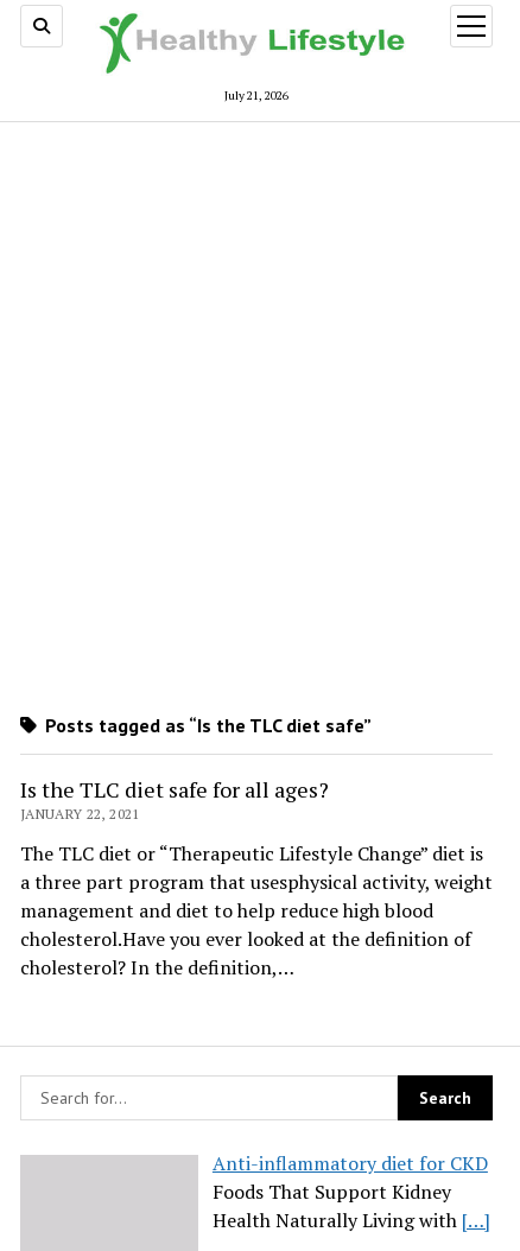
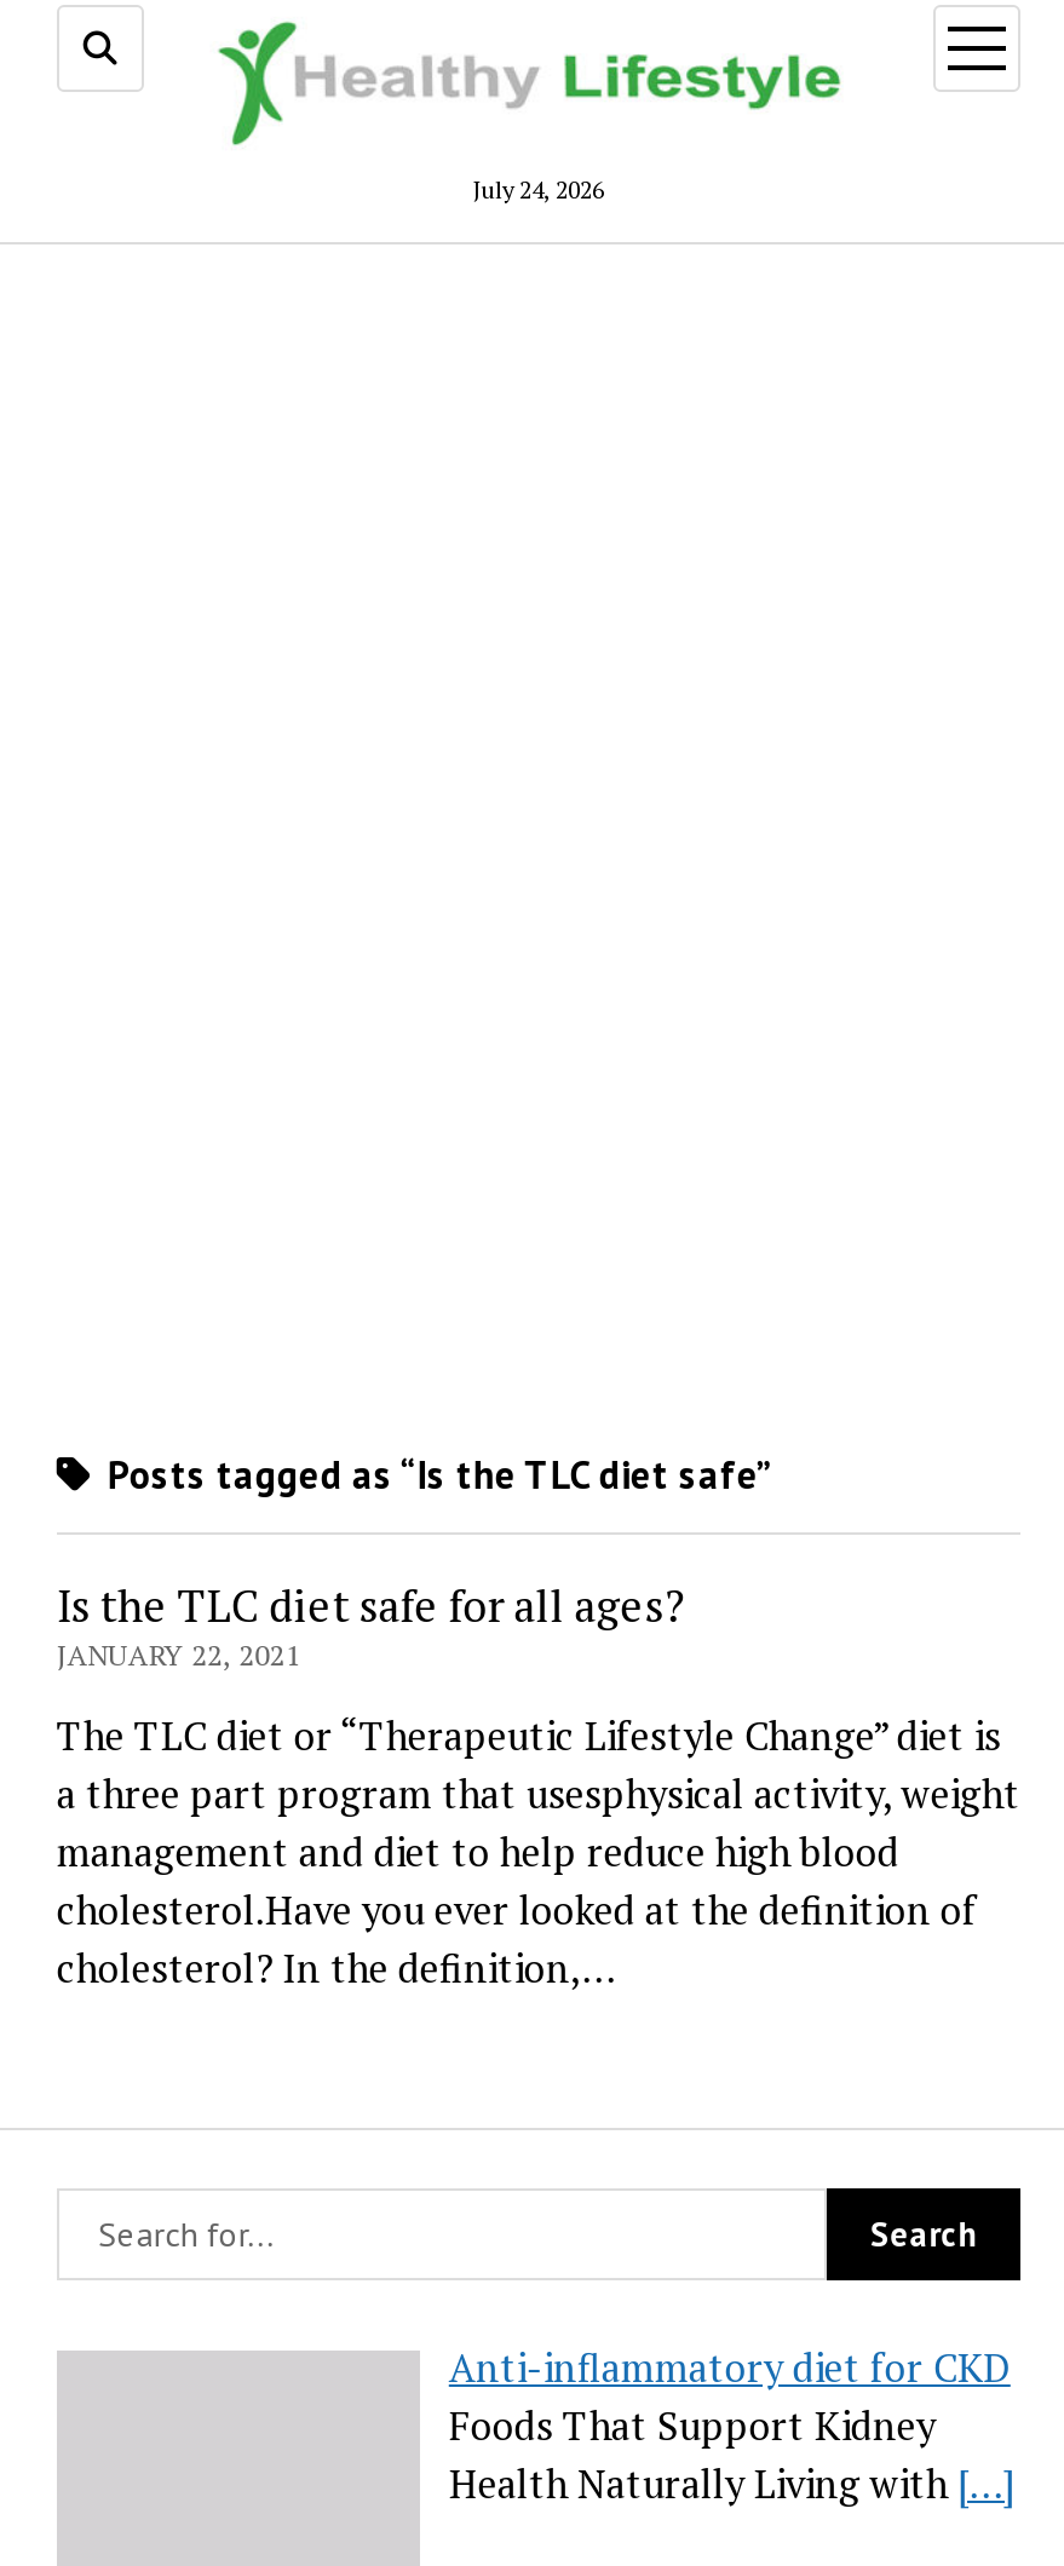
[224,88,288,104] July 21, 2026 -> [473,175,604,206] July 24, 2026

